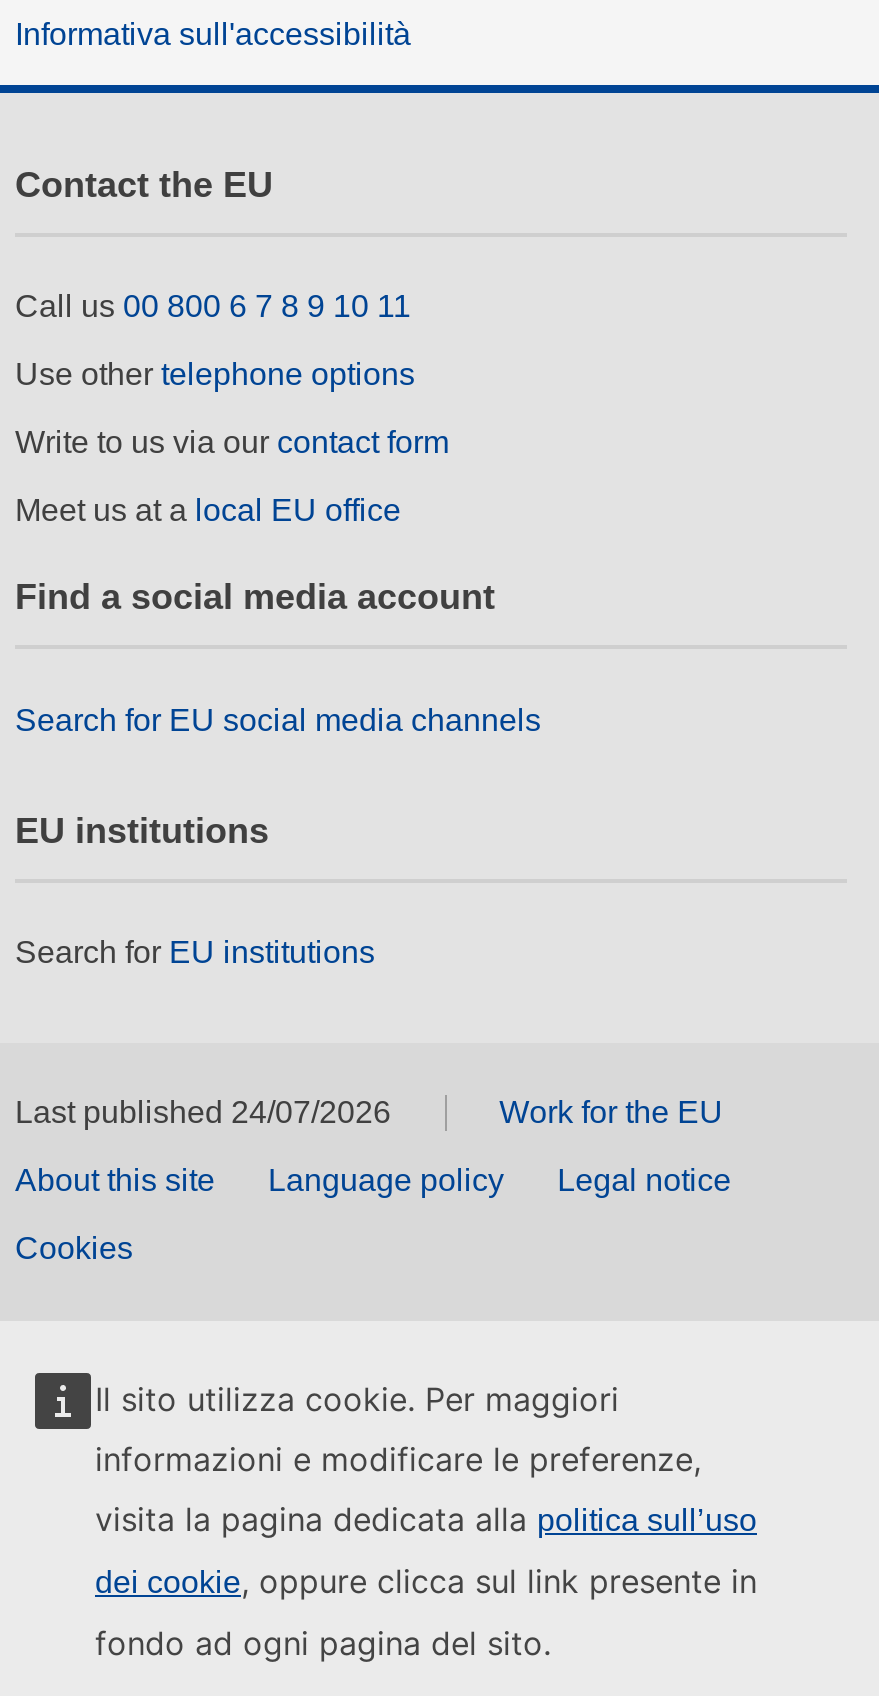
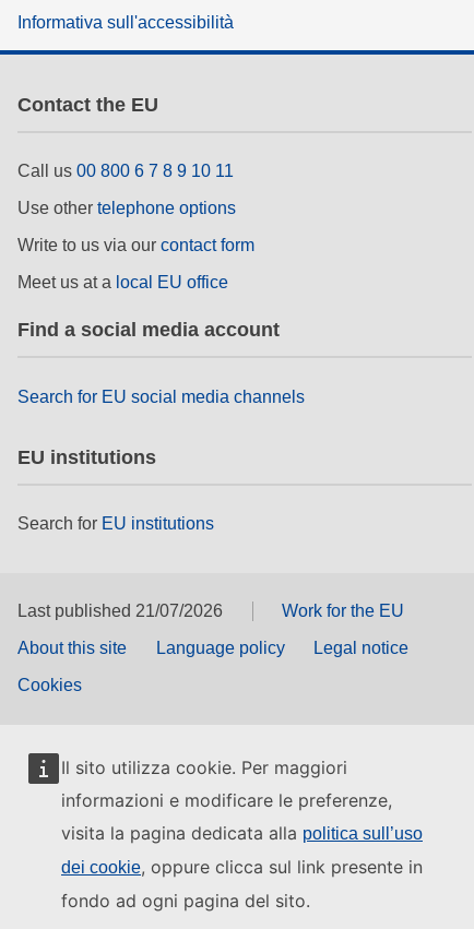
[15,1096,391,1130] Last published 24/07/2026 -> [17,602,223,621] Last published 21/07/2026

